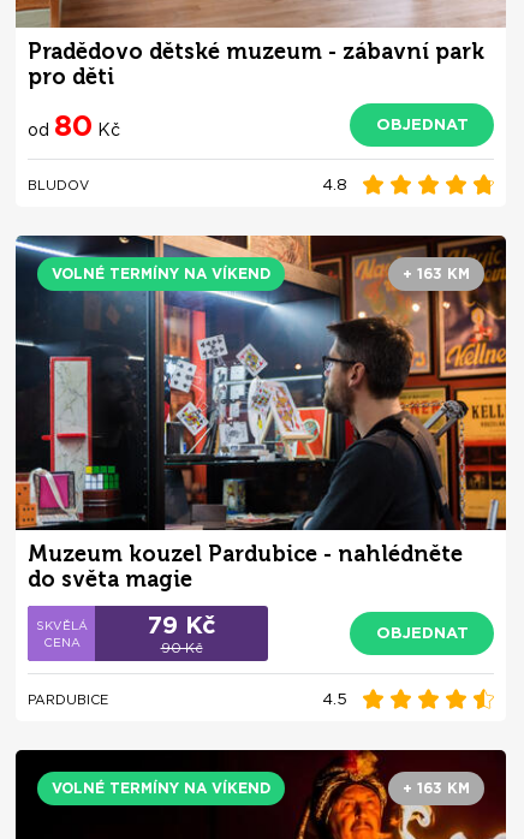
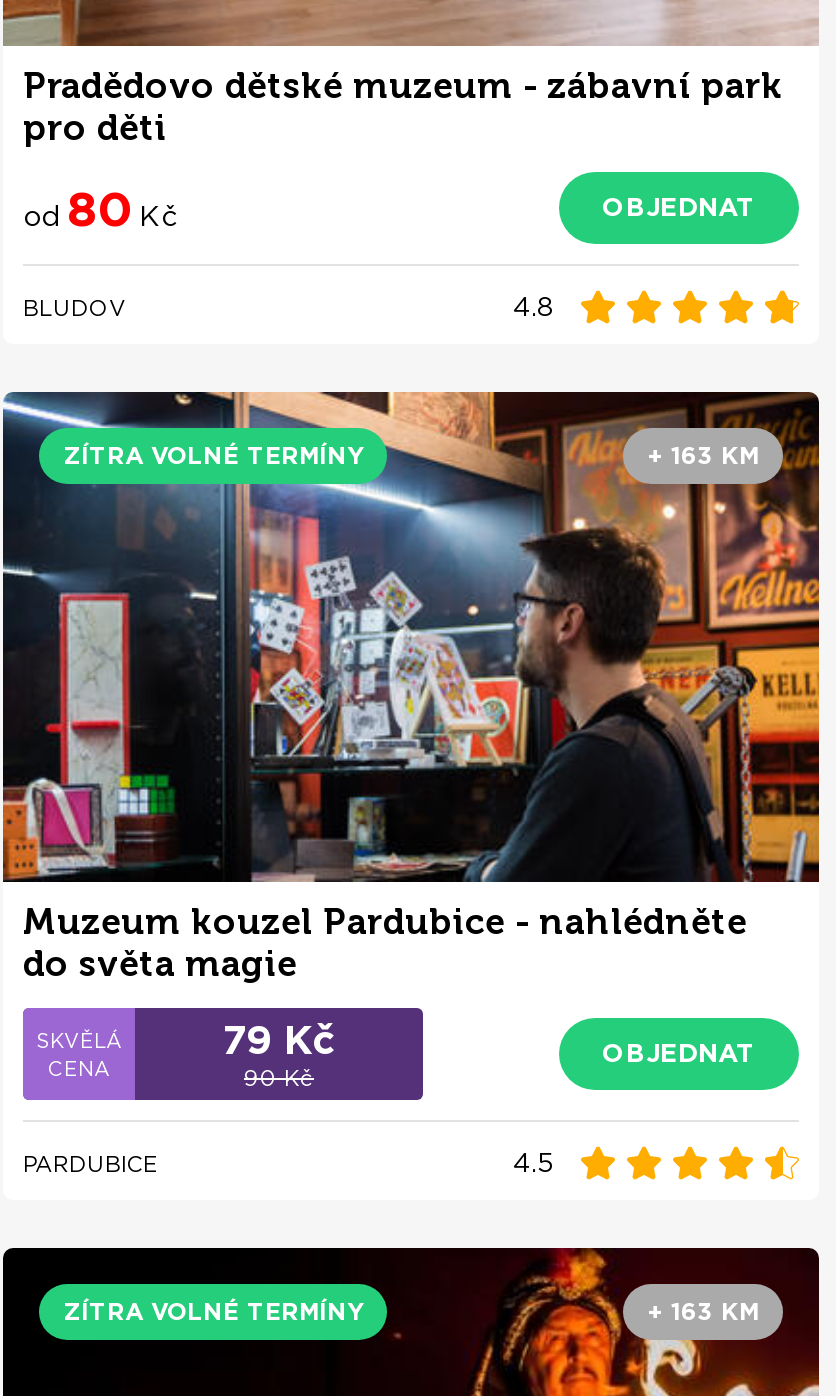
[52,265,270,283] VOLNÉ TERMÍNY NA VÍKEND -> [63,440,363,470] ZÍTRA VOLNÉ TERMÍNY
[52,779,270,797] VOLNÉ TERMÍNY NA VÍKEND -> [63,1296,363,1326] ZÍTRA VOLNÉ TERMÍNY

